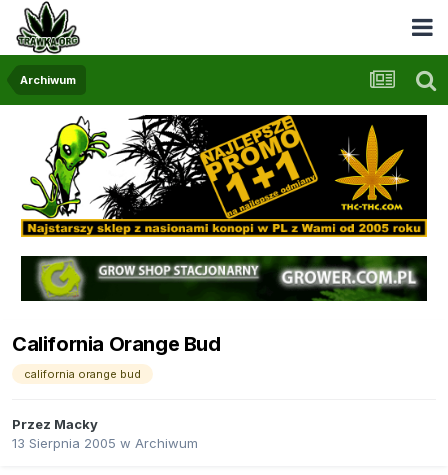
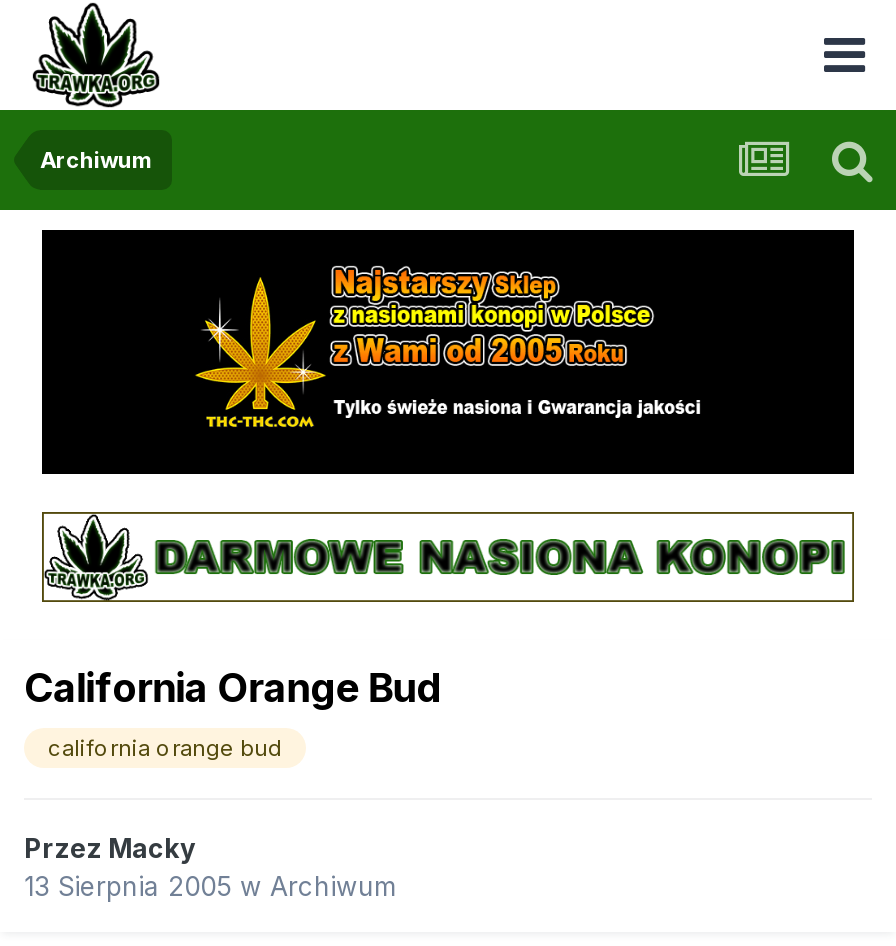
[20,114,428,238] [image] -> [40,228,856,476] [image]
[21,256,427,302] [image] -> [40,510,856,604] [image]

